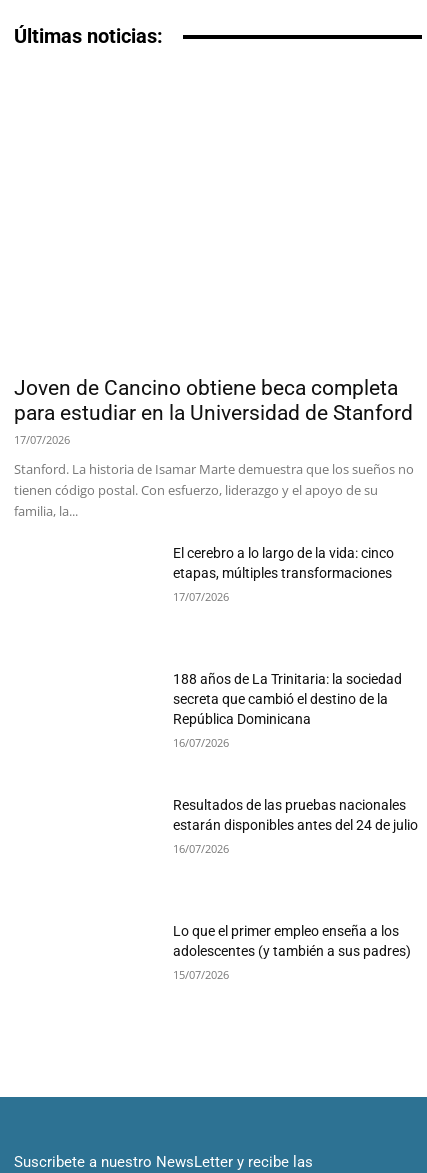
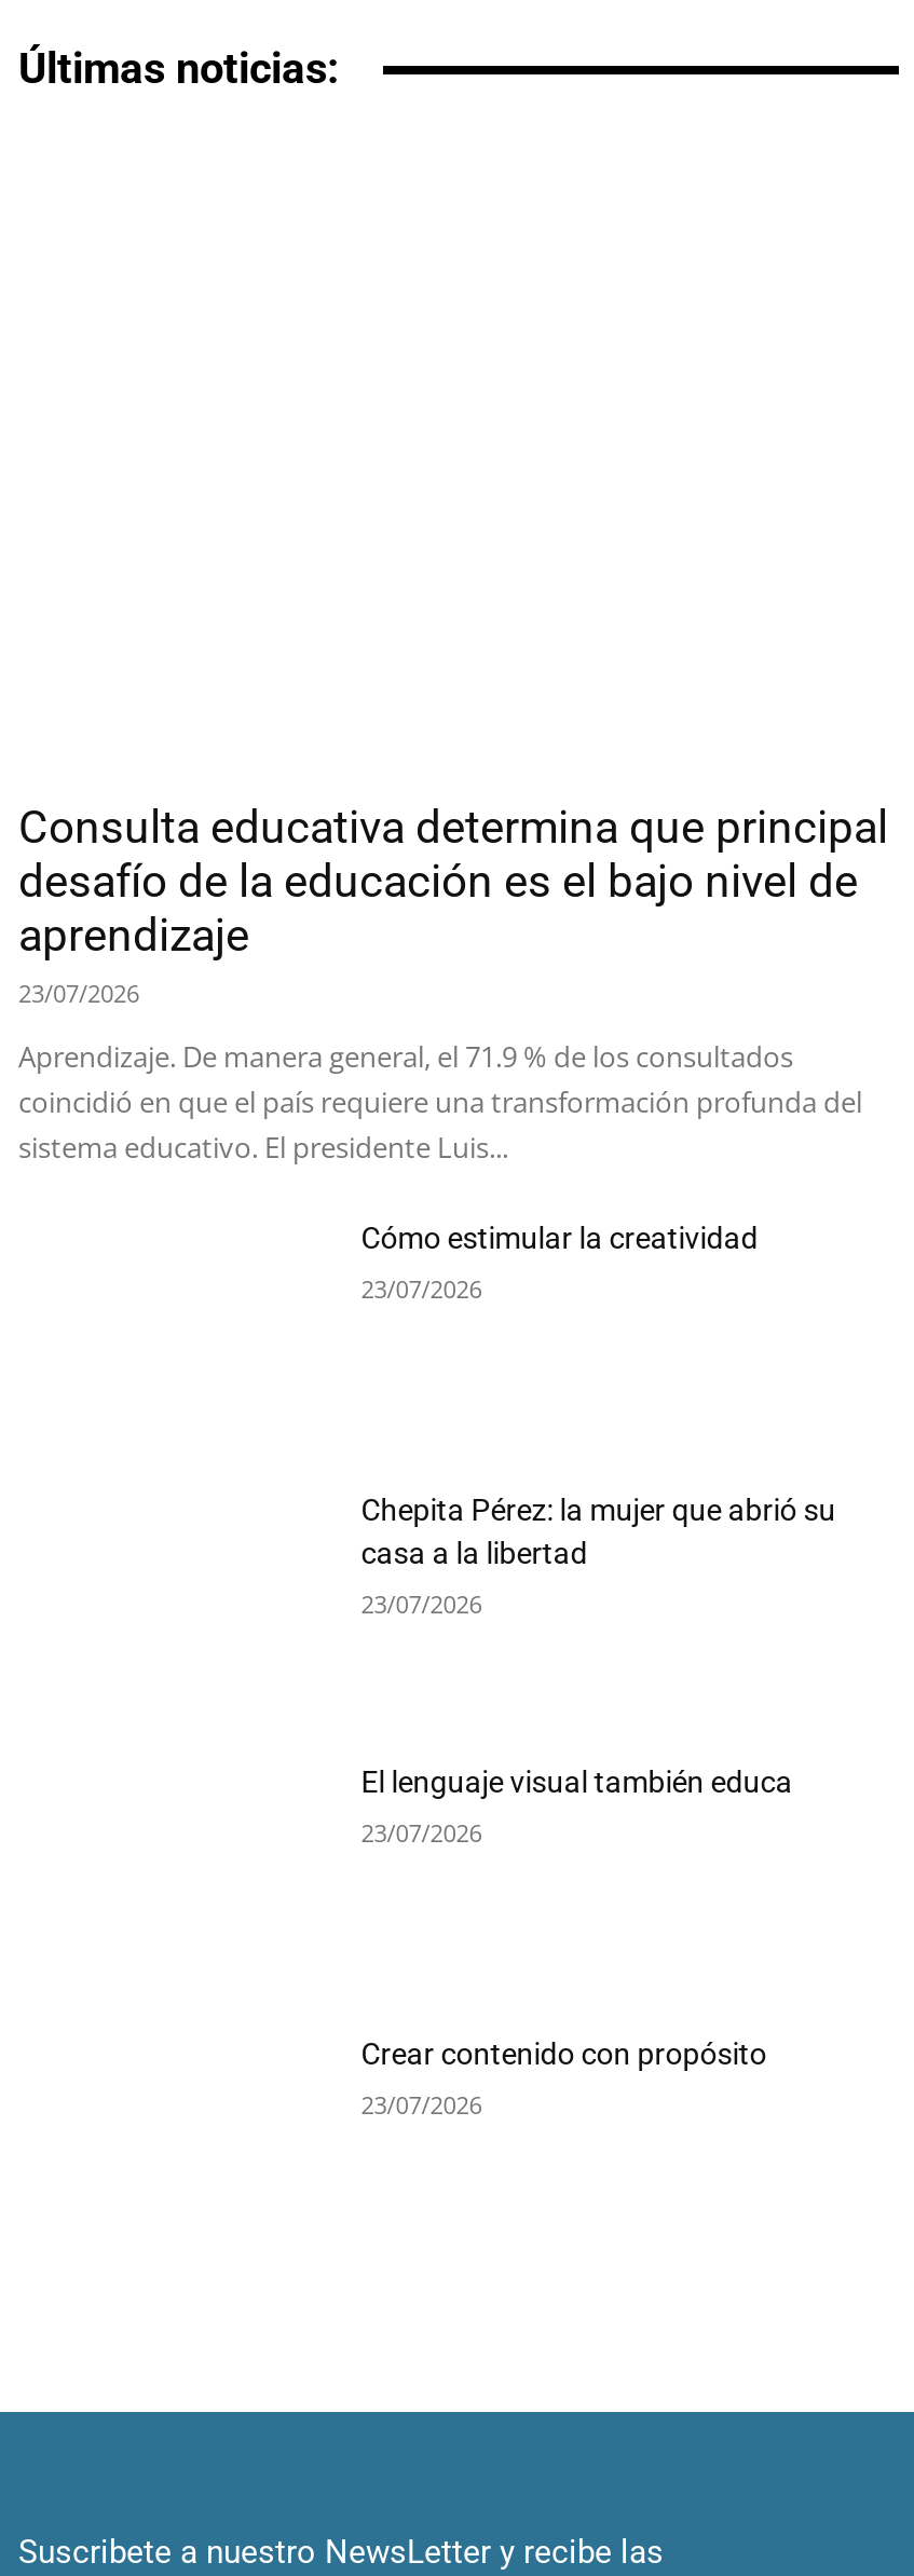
[14,376,413,447] Joven de Cancino obtiene beca completa | para estudiar en la Universidad de Stanford | 17/07/2026 -> [18,802,888,1009] Consulta educativa determina que principal | desafío de la educación es el bajo nivel de | aprendizaje | 23/07/2026
[14,460,414,520] Stanford. La historia de Isamar Marte demuestra que los sueños no | tienen código postal. Con esfuerzo, liderazgo y el apoyo de su | familia, la... -> [18,1037,862,1167] Aprendizaje. De manera general, el 71.9 % de los consultados | coincidió en que el país requiere una transformación profunda del | sistema educativo. El presidente Luis...
[173,545,394,581] El cerebro a lo largo de la vida: cinco | etapas, múltiples transformaciones -> [361,1221,758,1255] Cómo estimular la creatividad
[173,589,229,604] 17/07/2026 -> [361,1272,482,1305] 23/07/2026
[173,671,402,727] 188 años de La Trinitaria: la sociedad | secreta que cambió el destino de la | República Dominicana -> [361,1493,836,1570] Chepita Pérez: la mujer que abrió su | casa a la libertad
[173,735,229,750] 16/07/2026 -> [361,1587,482,1620] 23/07/2026
[173,797,418,833] Resultados de las pruebas nacionales | estarán disponibles antes del 24 de julio -> [361,1764,793,1799] El lenguaje visual también educa
[173,841,229,856] 16/07/2026 -> [361,1816,482,1848] 23/07/2026
[173,923,411,959] Lo que el primer empleo enseña a los | adolescentes (y también a sus padres) -> [361,2036,767,2071] Crear contenido con propósito
[173,967,229,982] 15/07/2026 -> [361,2088,482,2120] 23/07/2026

